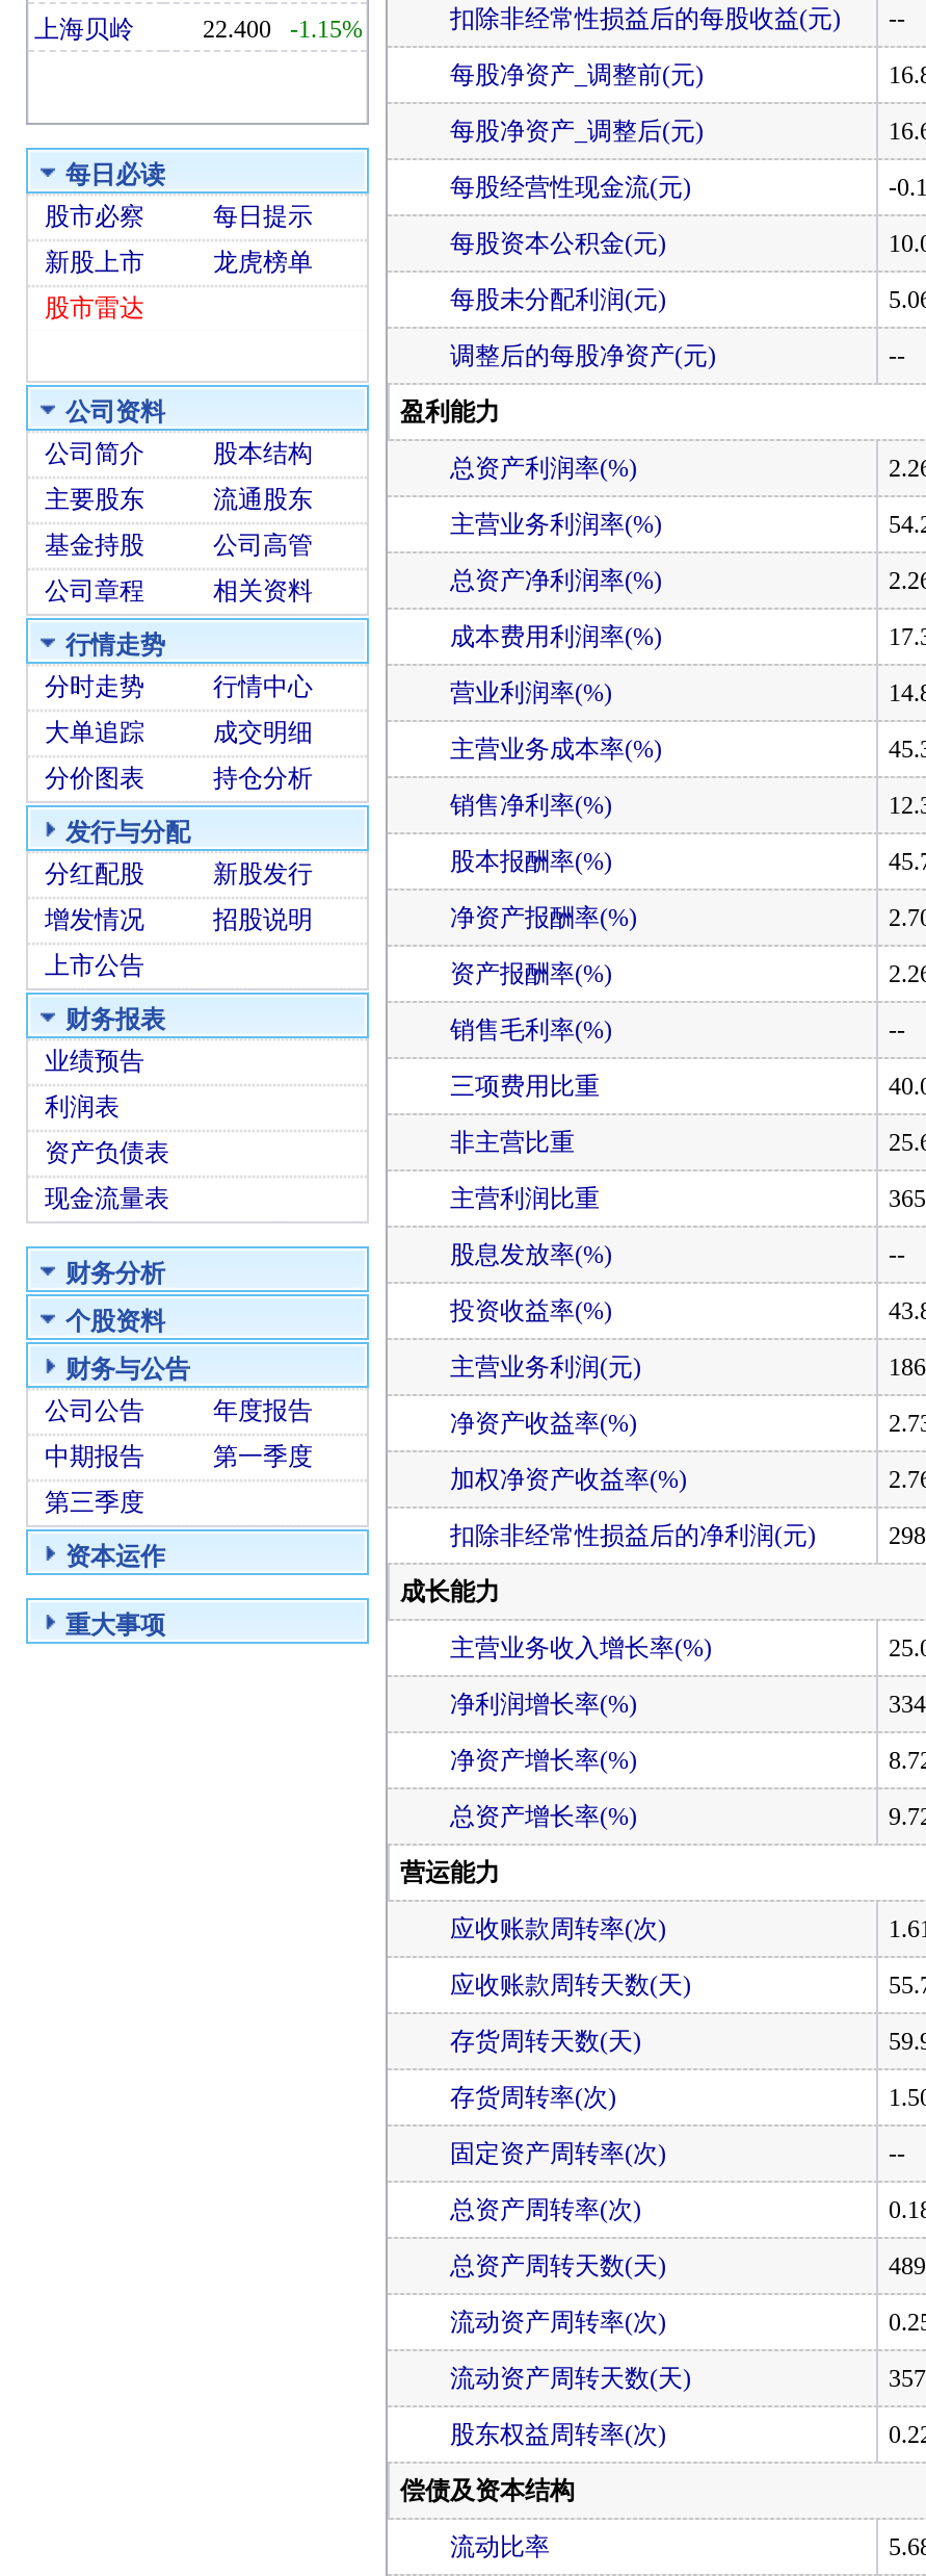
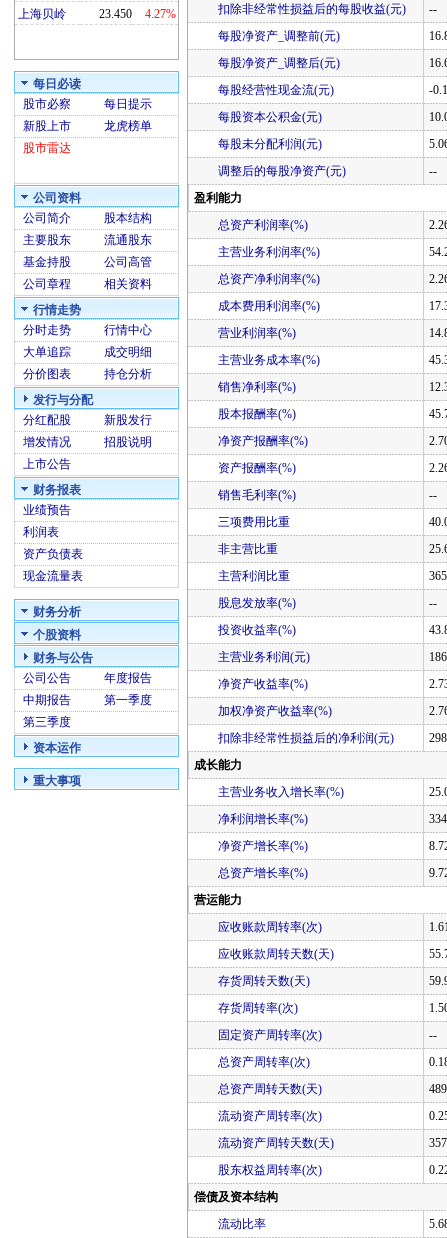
[203,15,271,44] 22.400 -> [99,7,132,21] 23.450
[290,15,363,44] -1.15% -> [145,7,176,21] 4.27%

